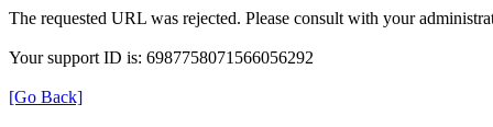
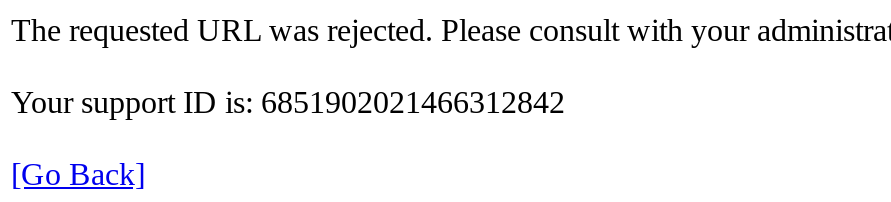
[9,48,314,67] Your support ID is: 6987758071566056292 -> [11,85,565,119] Your support ID is: 6851902021466312842

